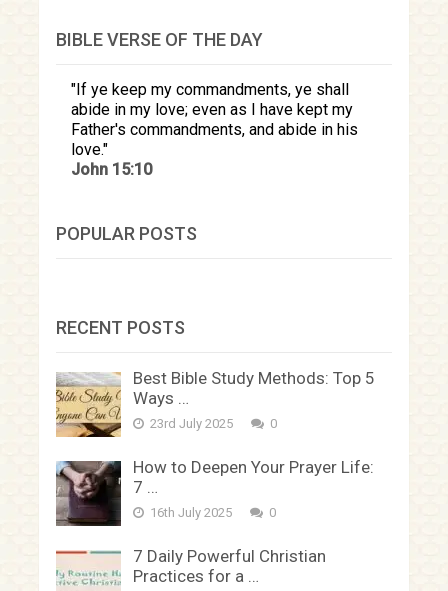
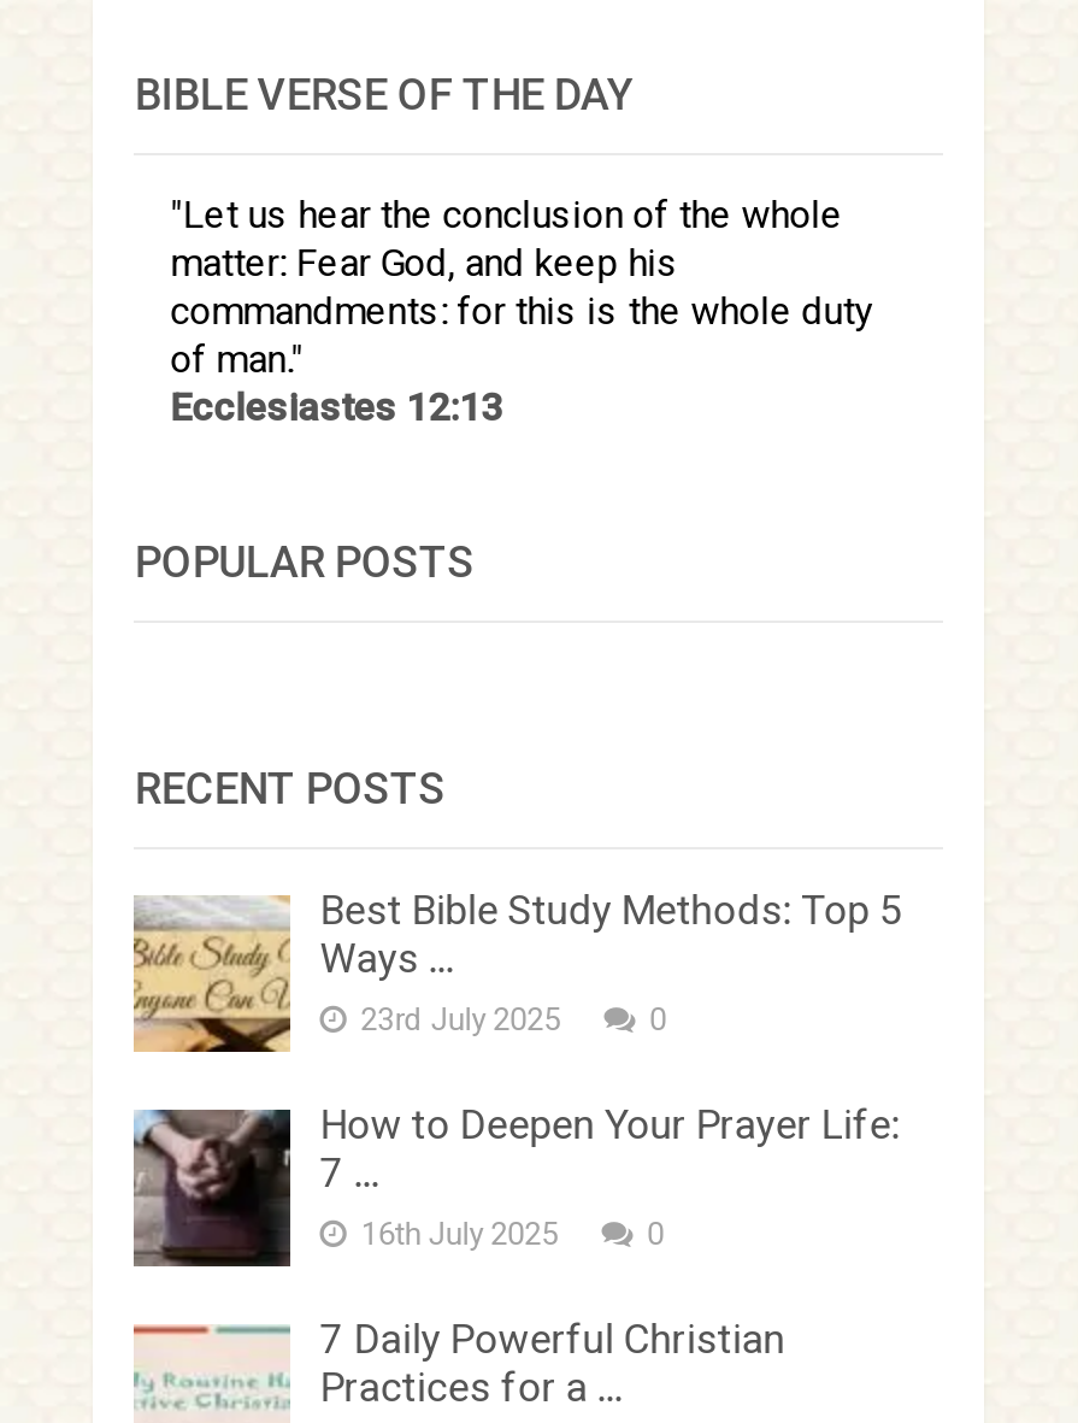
[71,80,358,179] If ye keep my commandments, ye shall | abide in my love; even as I have kept my | Father's commandments, and abide in his | love. | John 15:10 -> [170,192,874,431] Let us hear the conclusion of the whole | matter: Fear God, and keep his | commandments: for this is the whole duty | of man. | Ecclesiastes 12:13

